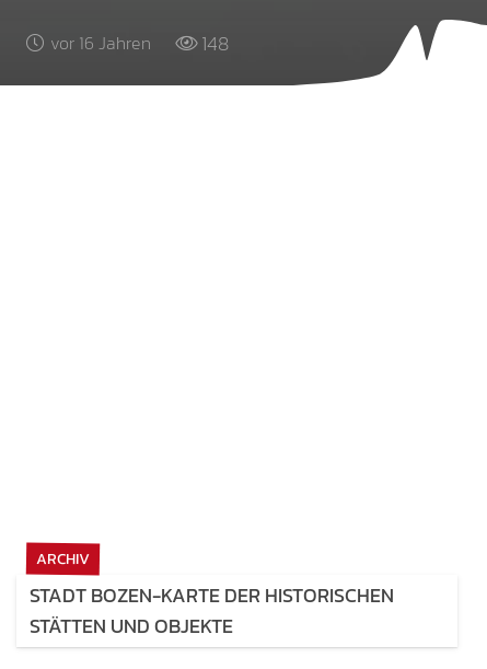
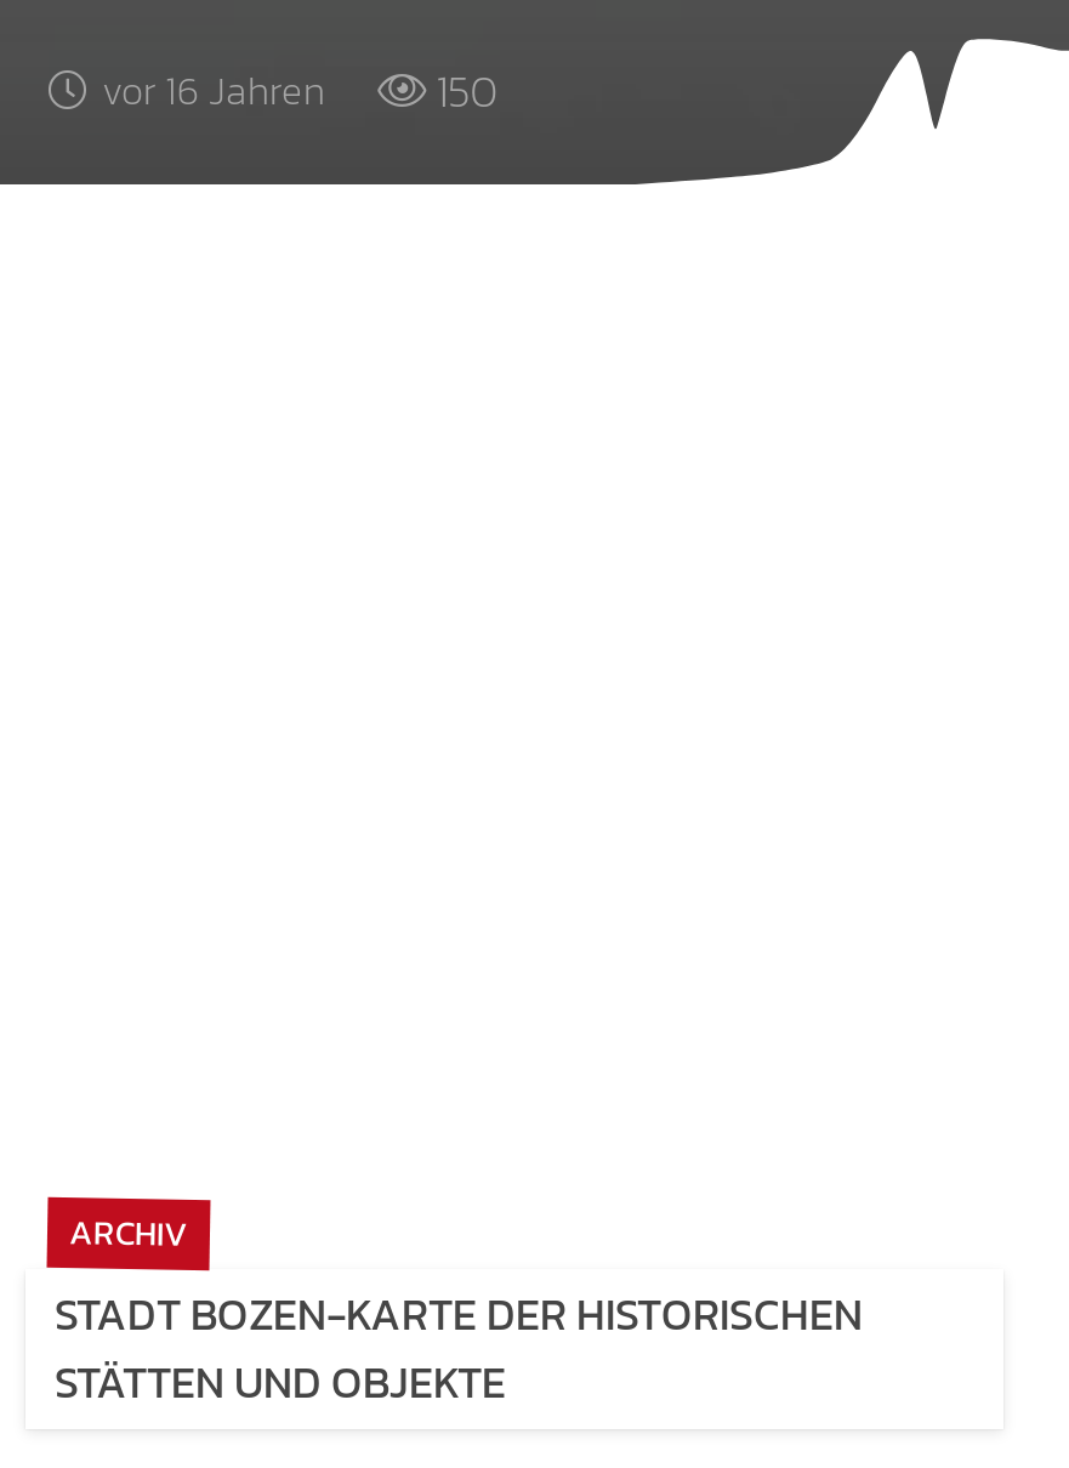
[51,28,229,58] vor 16 Jahren 148 -> [102,58,499,123] vor 16 Jahren 150

